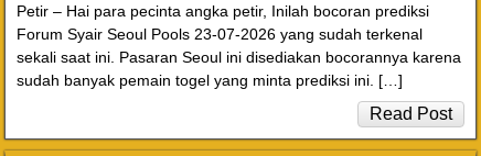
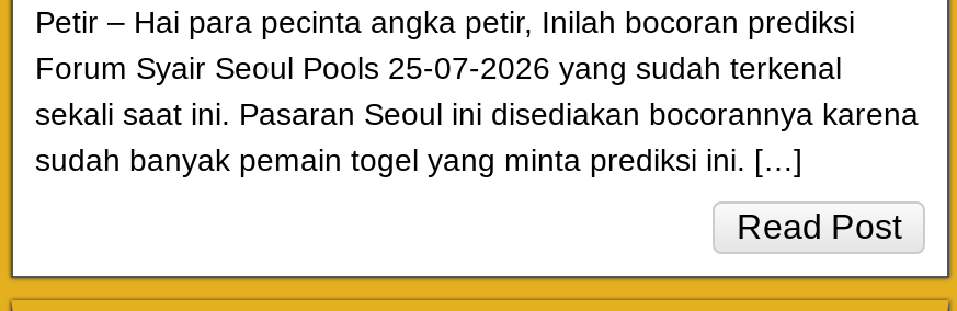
[17,26,423,43] Forum Syair Seoul Pools 23-07-2026 yang sudah terkenal -> [35,51,842,86] Forum Syair Seoul Pools 25-07-2026 yang sudah terkenal

